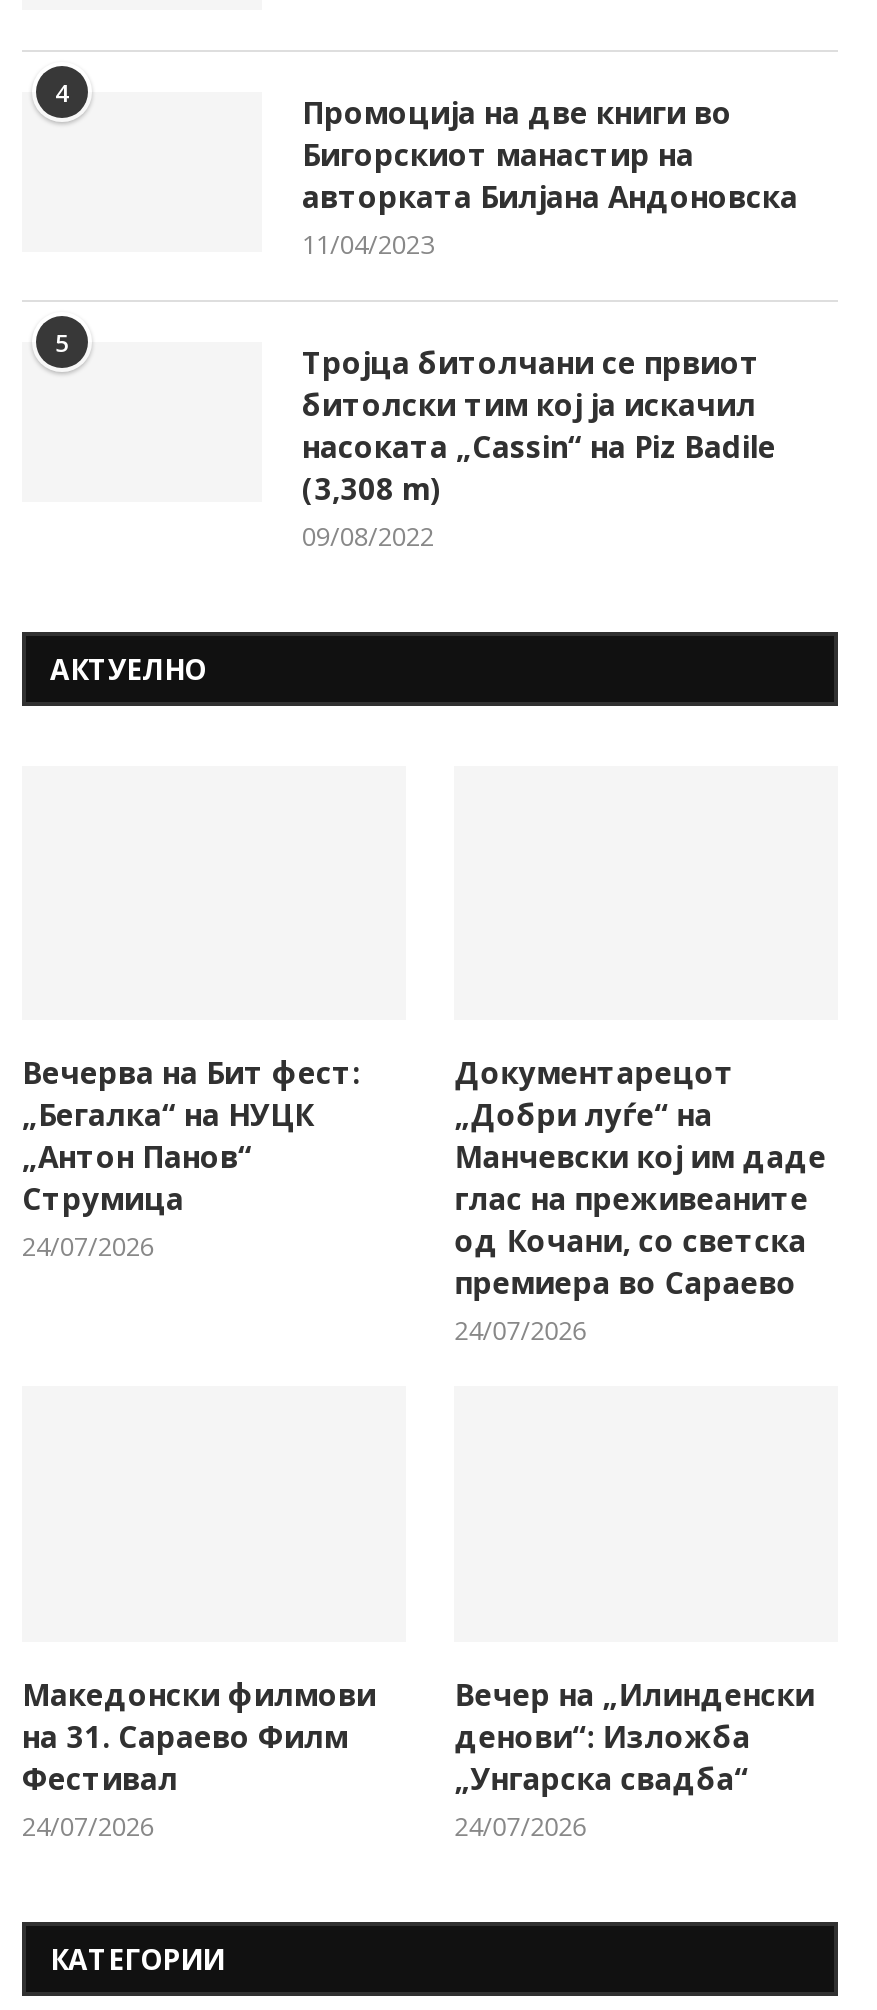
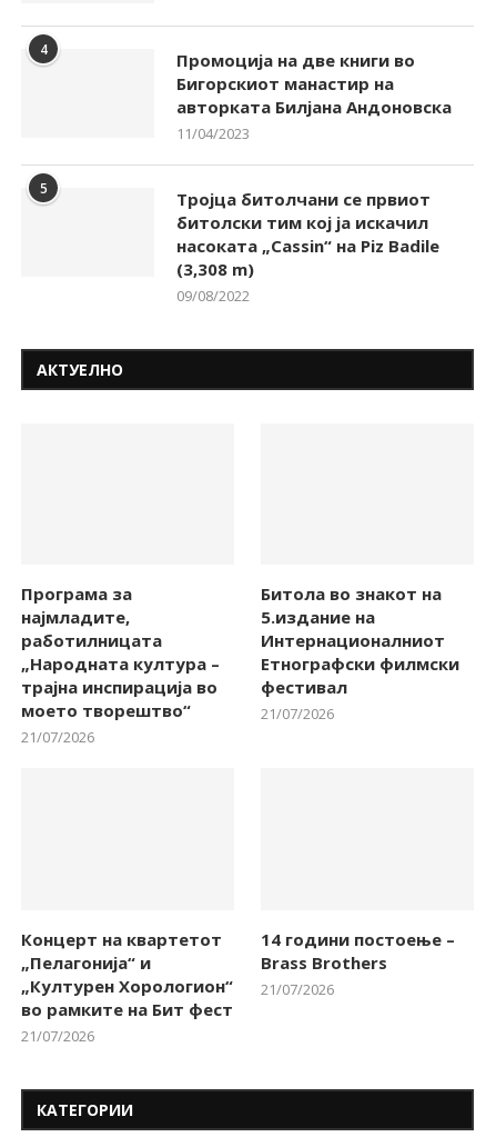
[22,1053,360,1265] Вечерва на Бит фест: | „Бегалка“ на НУЦК | „Антон Панов“ | Струмица | 24/07/2026 -> [21,583,220,747] Програма за | најмладите, | работилницата | „Народната култура – | трајна инспирација во | моето творештво“ | 21/07/2026
[454,1053,826,1349] Документарецот | „Добри луѓе“ на | Манчевски кој им даде | глас на преживеаните | од Кочани, со светска | премиера во Сараево | 24/07/2026 -> [261,583,460,724] Битола во знакот на | 5.издание на | Интернационалниот | Етнографски филмски | фестивал | 21/07/2026
[22,1675,376,1845] Македонски филмови | на 31. Сараево Филм | Фестивал | 24/07/2026 -> [21,928,233,1046] Концерт на квартетот | „Пелагонија“ и | „Културен Хорологион“ | во рамките на Бит фест | 21/07/2026
[454,1675,814,1845] Вечер на „Илинденски | денови“: Изложба | „Унгарска свадба“ | 24/07/2026 -> [261,928,455,1000] 14 години постоење – | Brass Brothers | 21/07/2026

